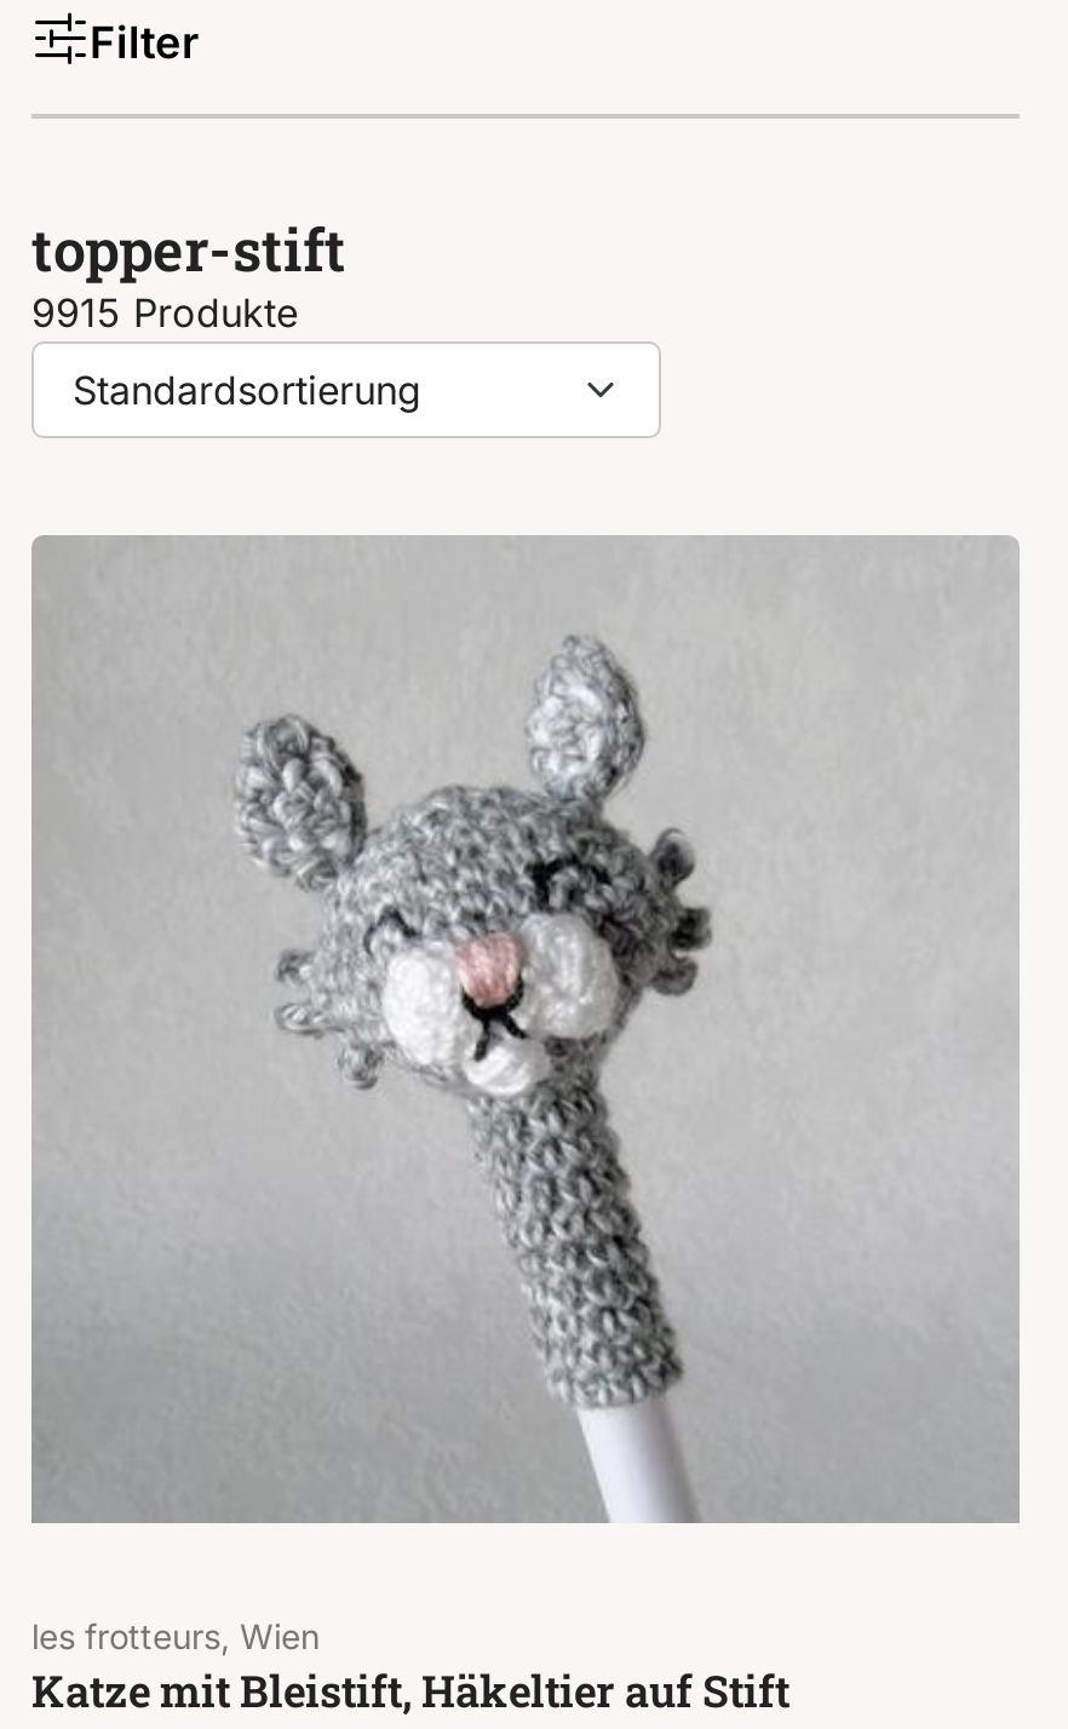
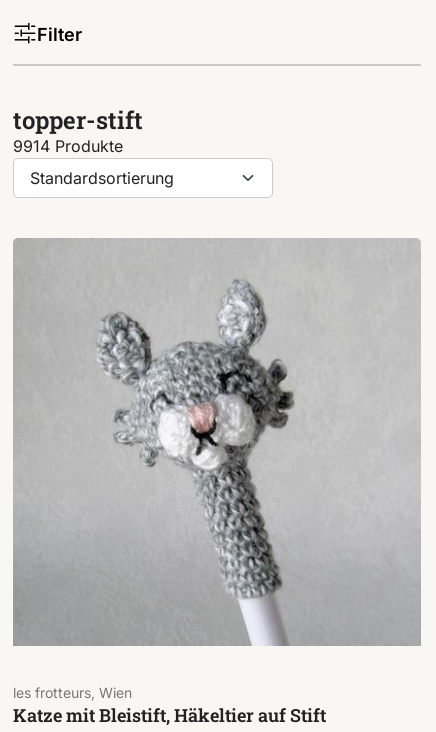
[31,288,298,337] 9915 Produkte -> [13,136,123,156] 9914 Produkte

